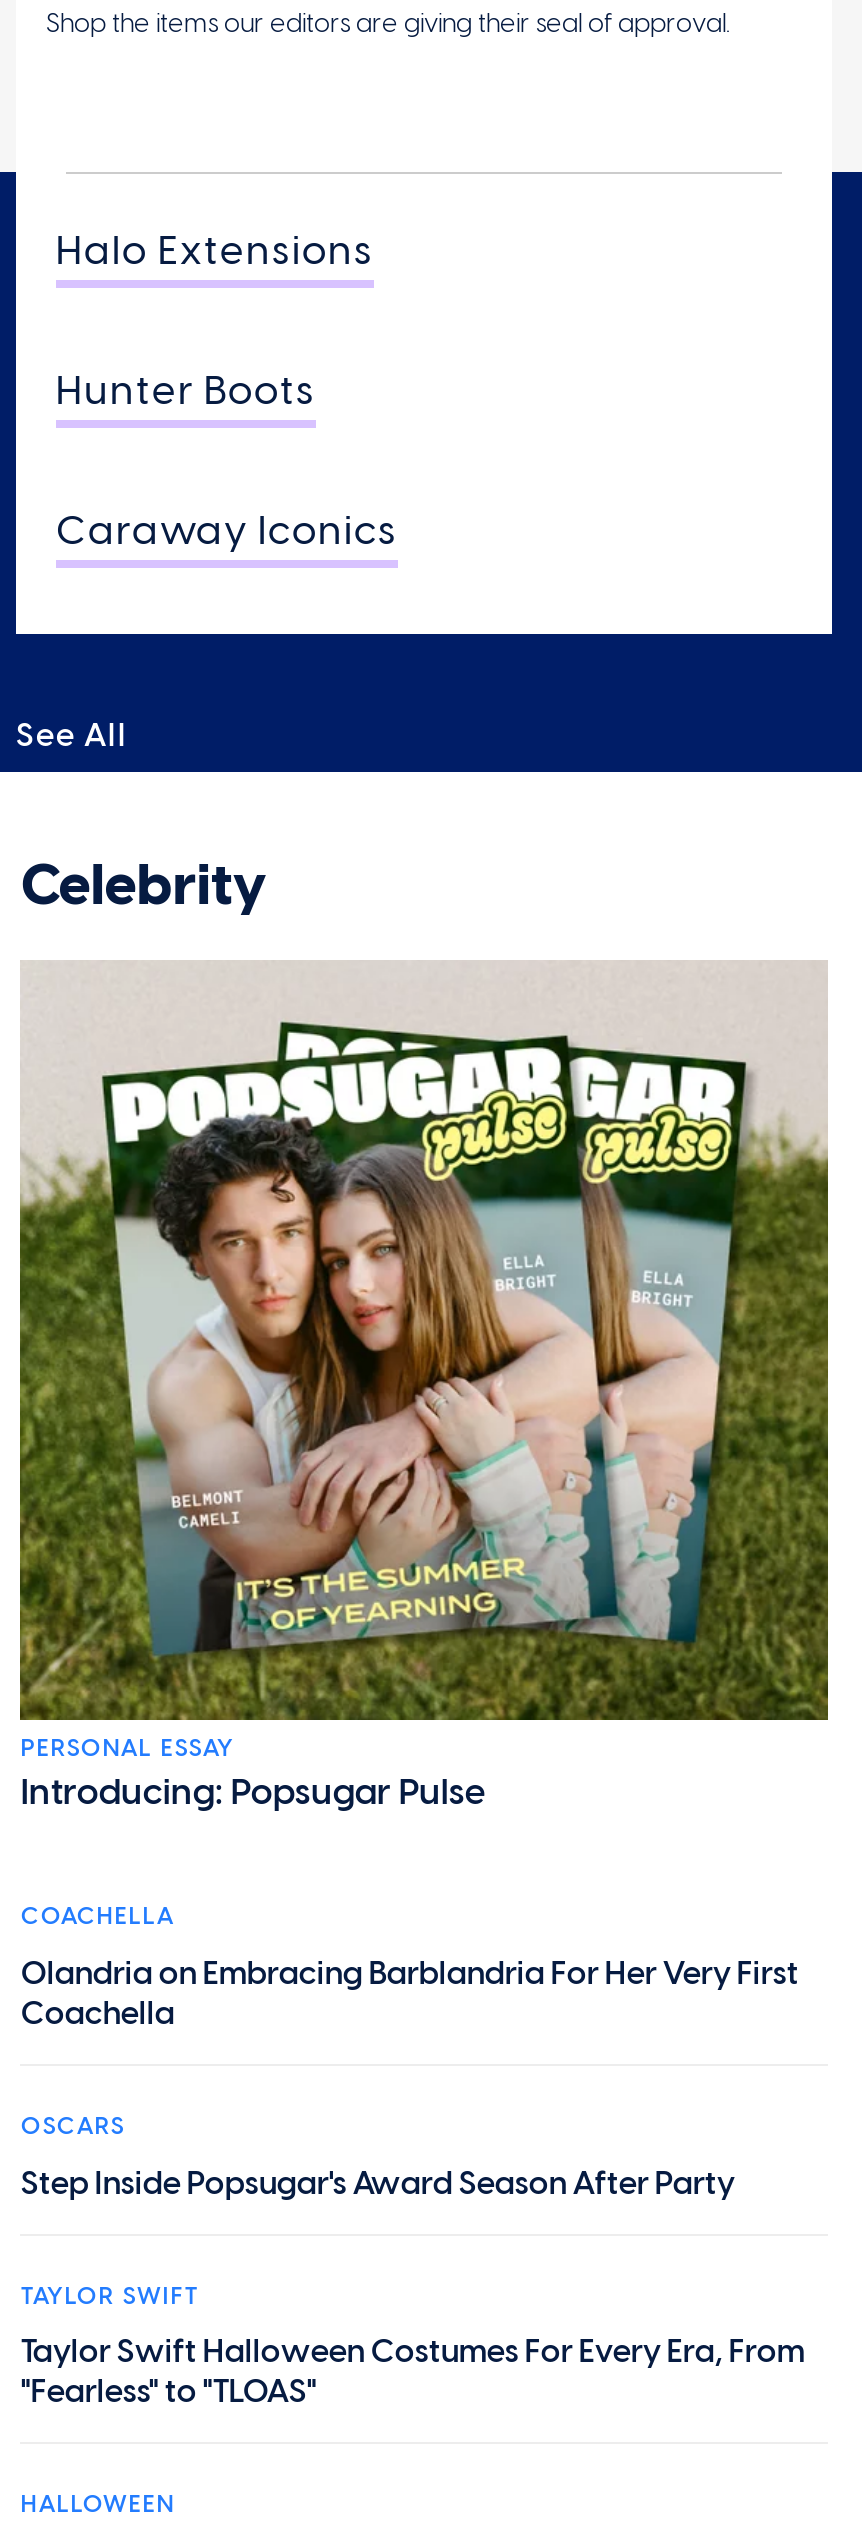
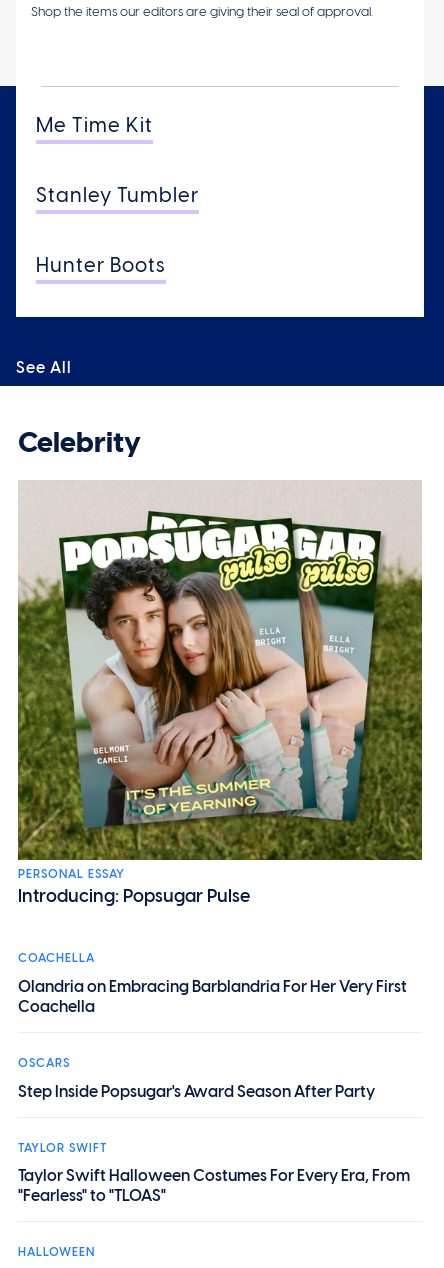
[56,226,374,274] Halo Extensions -> [36,113,199,207] Me Time Kit | Stanley Tumbler
moved [56,366,316,414] -> [36,253,166,277]: Hunter Boots
[56,506,398,554] Caraway Iconics -> none

